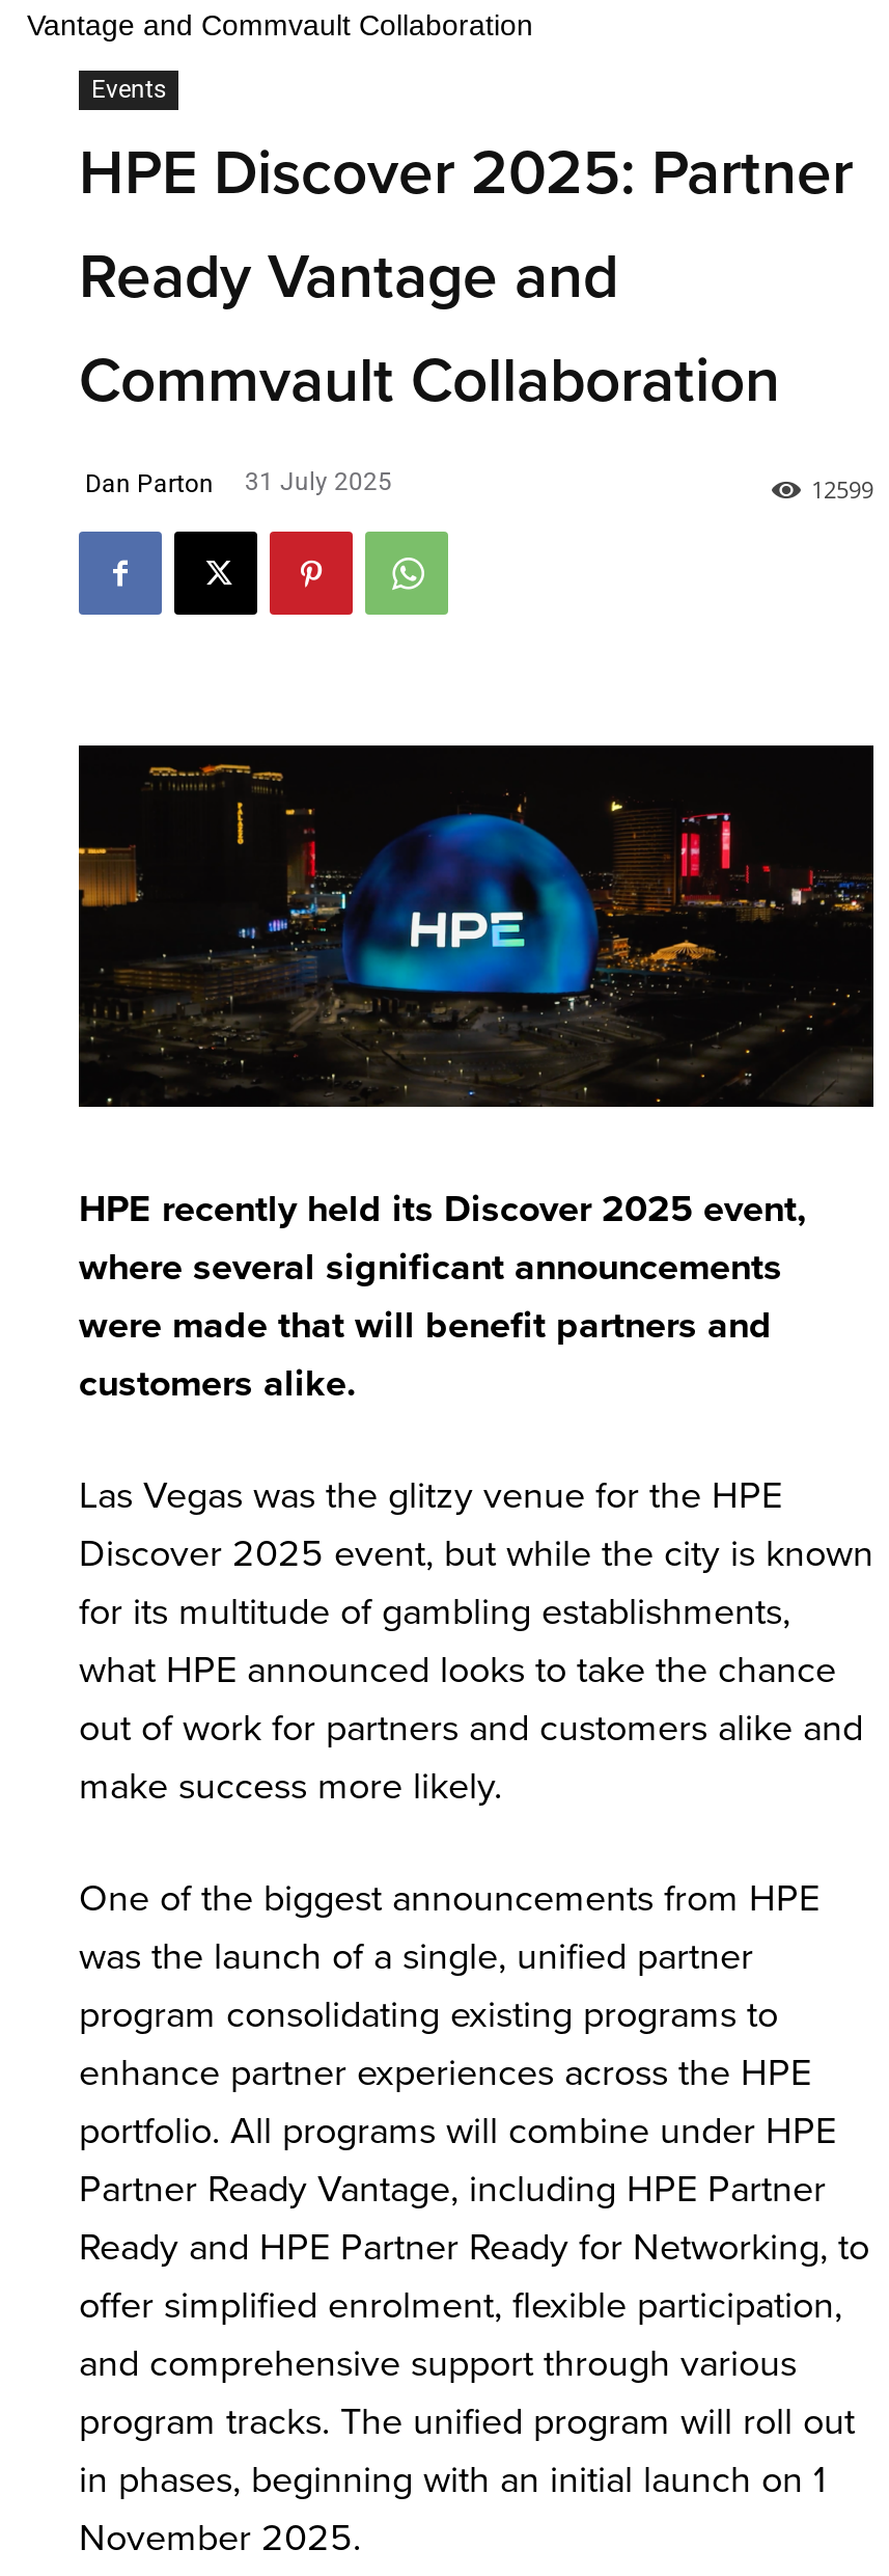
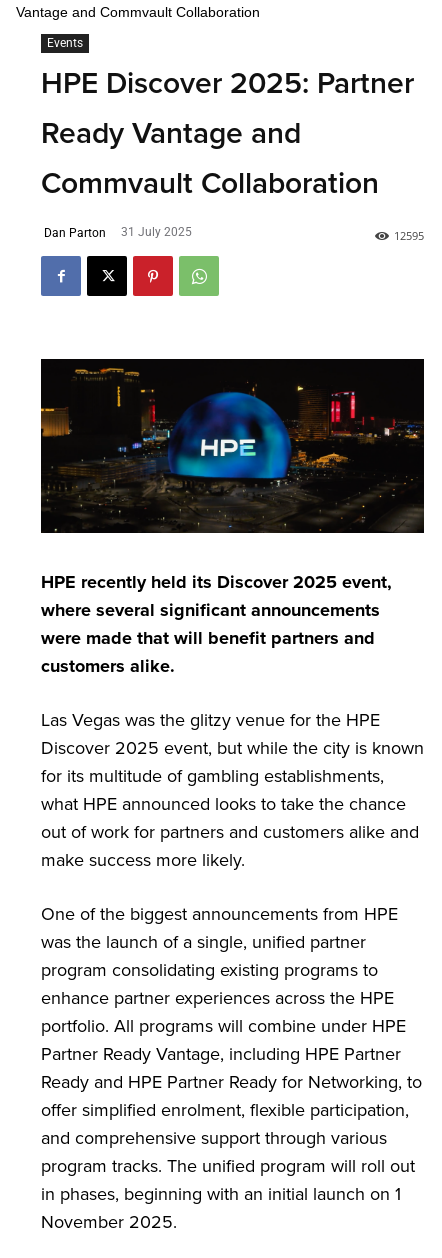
[811,474,873,506] 12599 -> [394,228,424,243] 12595

